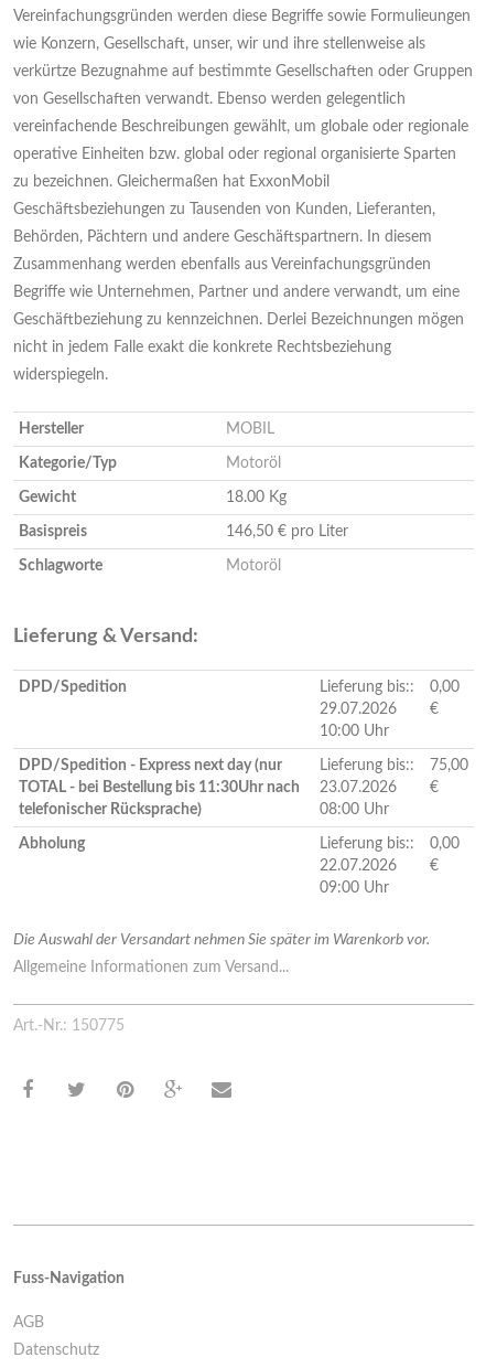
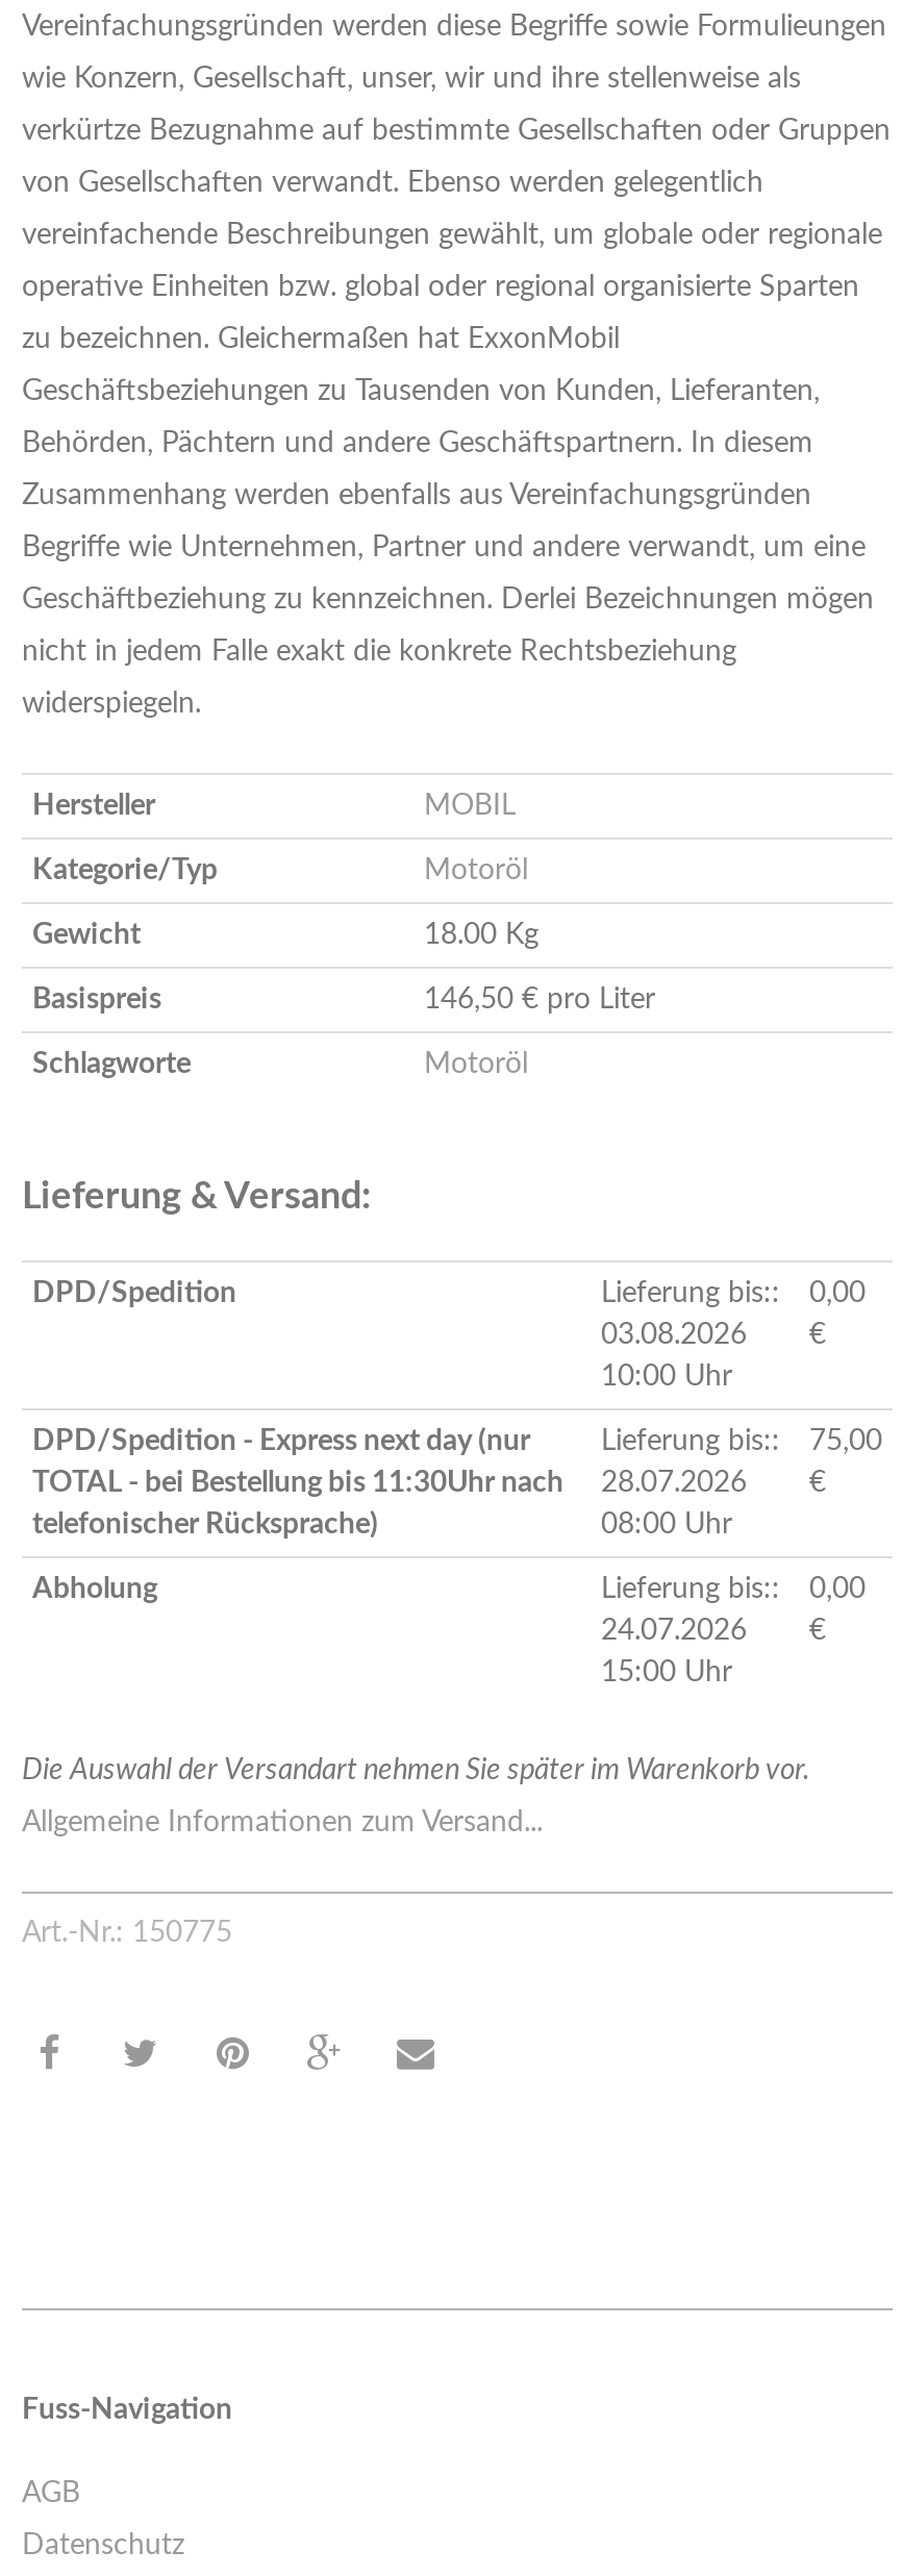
[320,702,397,717] 29.07.2026 -> [601,1321,747,1351] 03.08.2026
[19,780,397,796] TOTAL - bei Bestellung bis 11:30Uhr nach 23.07.2026 -> [32,1469,747,1499] TOTAL - bei Bestellung bis 11:30Uhr nach 28.07.2026
[320,859,397,874] 22.07.2026 -> [601,1617,747,1646] 24.07.2026
[320,881,389,896] 09:00 Uhr -> [601,1659,732,1688] 15:00 Uhr

